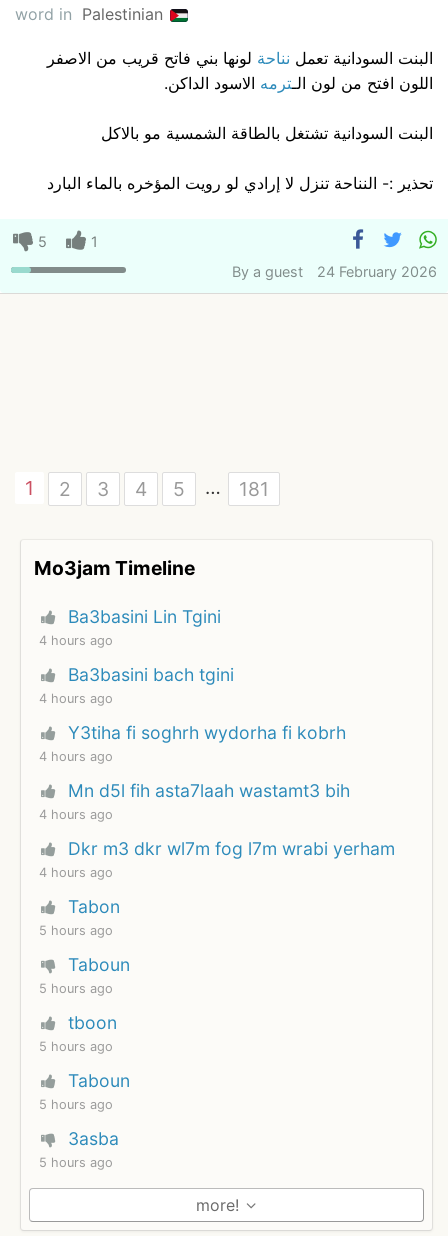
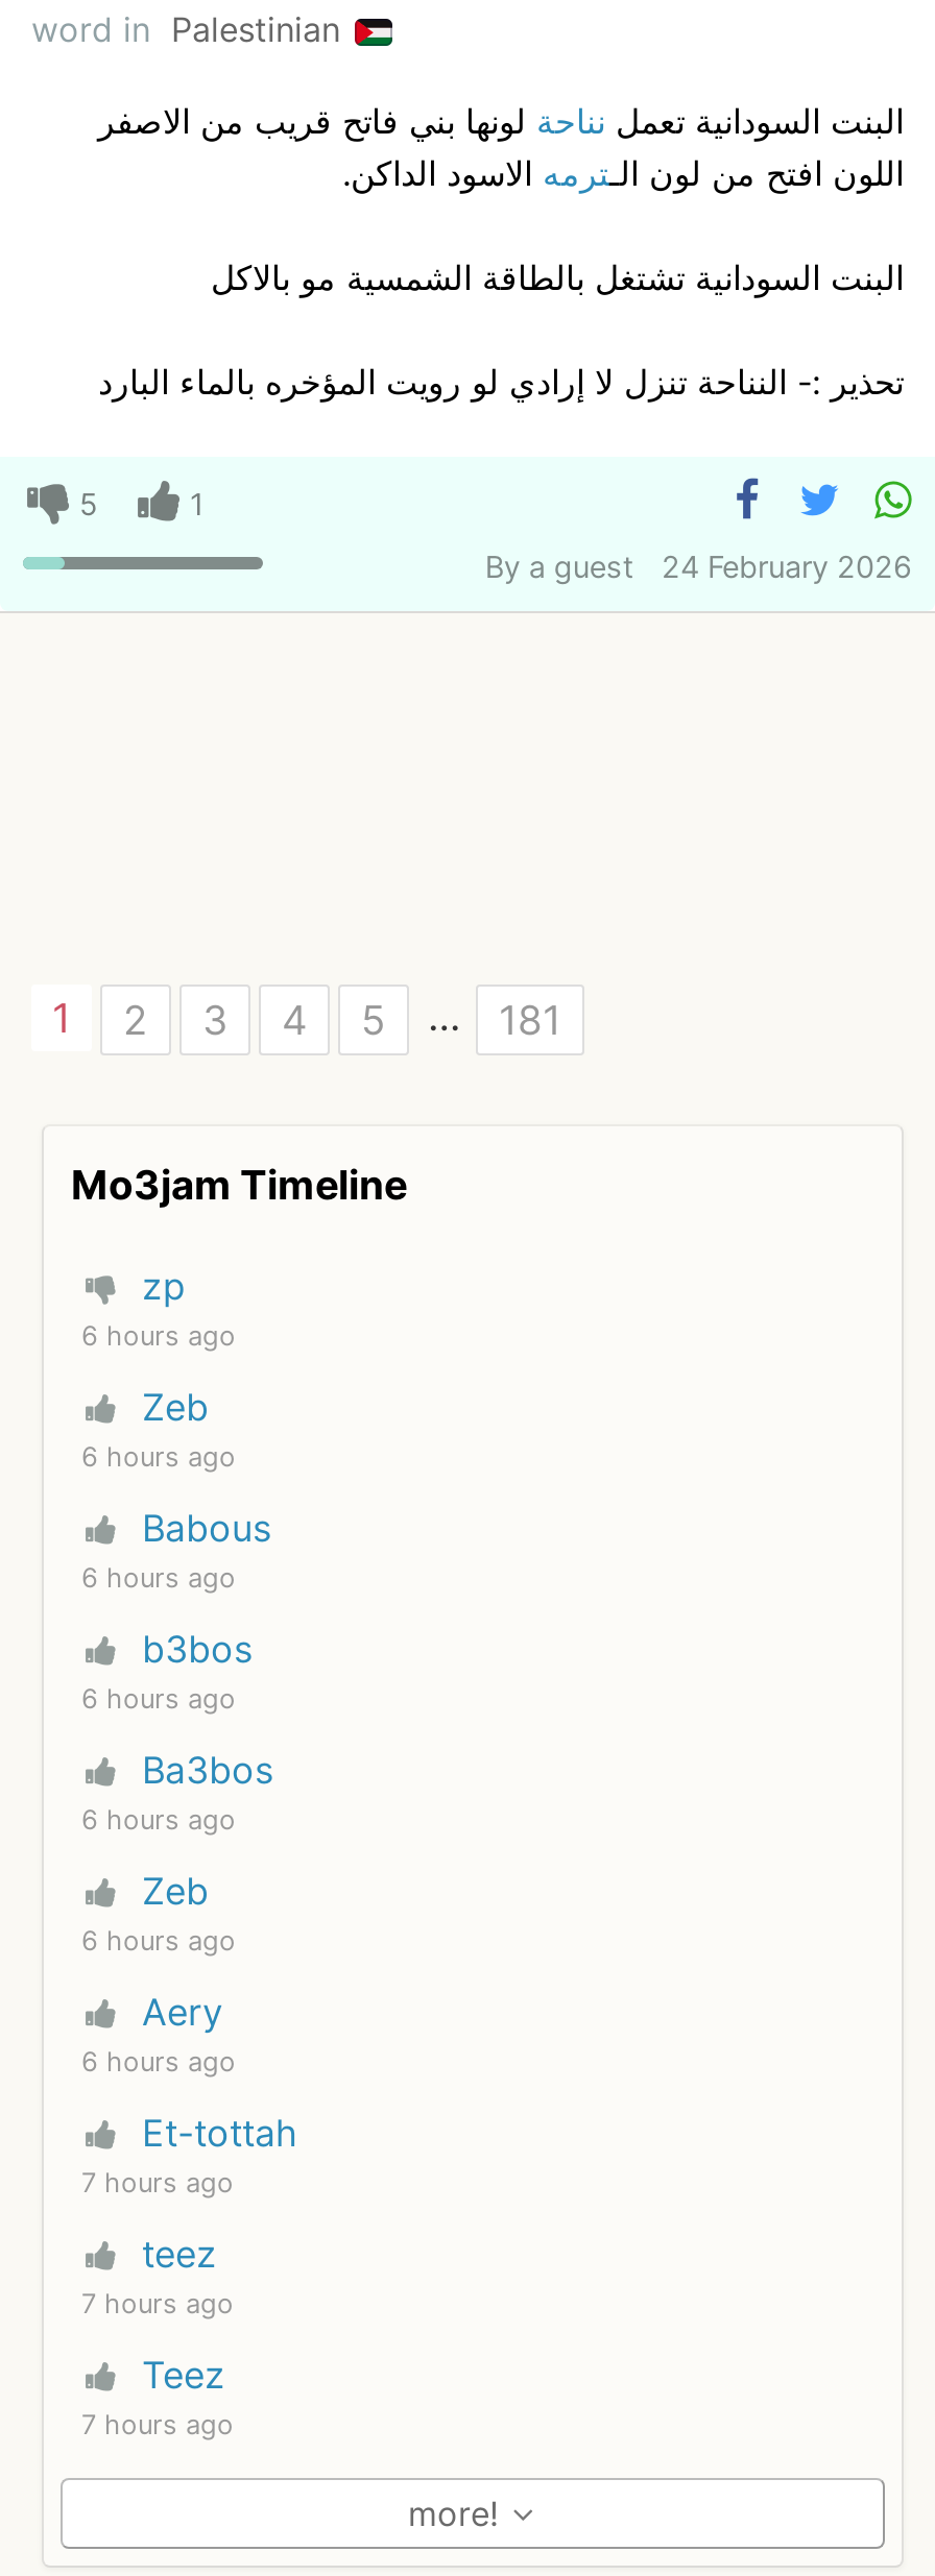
[39,606,221,648] Ba3basini Lin Tgini | 4 hours ago -> [81,1265,236,1353] zp | 6 hours ago
[39,664,234,706] Ba3basini bach tgini | 4 hours ago -> [81,1386,236,1474] Zeb | 6 hours ago
[39,722,346,764] Y3tiha fi soghrh wydorha fi kobrh | 4 hours ago -> [81,1507,271,1595] Babous | 6 hours ago
[39,780,350,822] Mn d5l fih asta7laah wastamt3 bih | 4 hours ago -> [81,1628,253,1716] b3bos | 6 hours ago
[39,838,395,880] Dkr m3 dkr wl7m fog l7m wrabi yerham | 4 hours ago -> [81,1749,273,1837] Ba3bos | 6 hours ago
[39,896,120,938] Tabon | 5 hours ago -> [81,1870,236,1958] Zeb | 6 hours ago
[39,954,130,996] Taboun | 5 hours ago -> [81,1991,236,2079] Aery | 6 hours ago
[39,1012,117,1054] tboon | 5 hours ago -> [81,2112,296,2200] Et-tottah | 7 hours ago
[39,1070,130,1112] Taboun | 5 hours ago -> [81,2233,234,2320] teez | 7 hours ago
[39,1128,119,1170] 3asba | 5 hours ago -> [81,2354,234,2441] Teez | 7 hours ago

